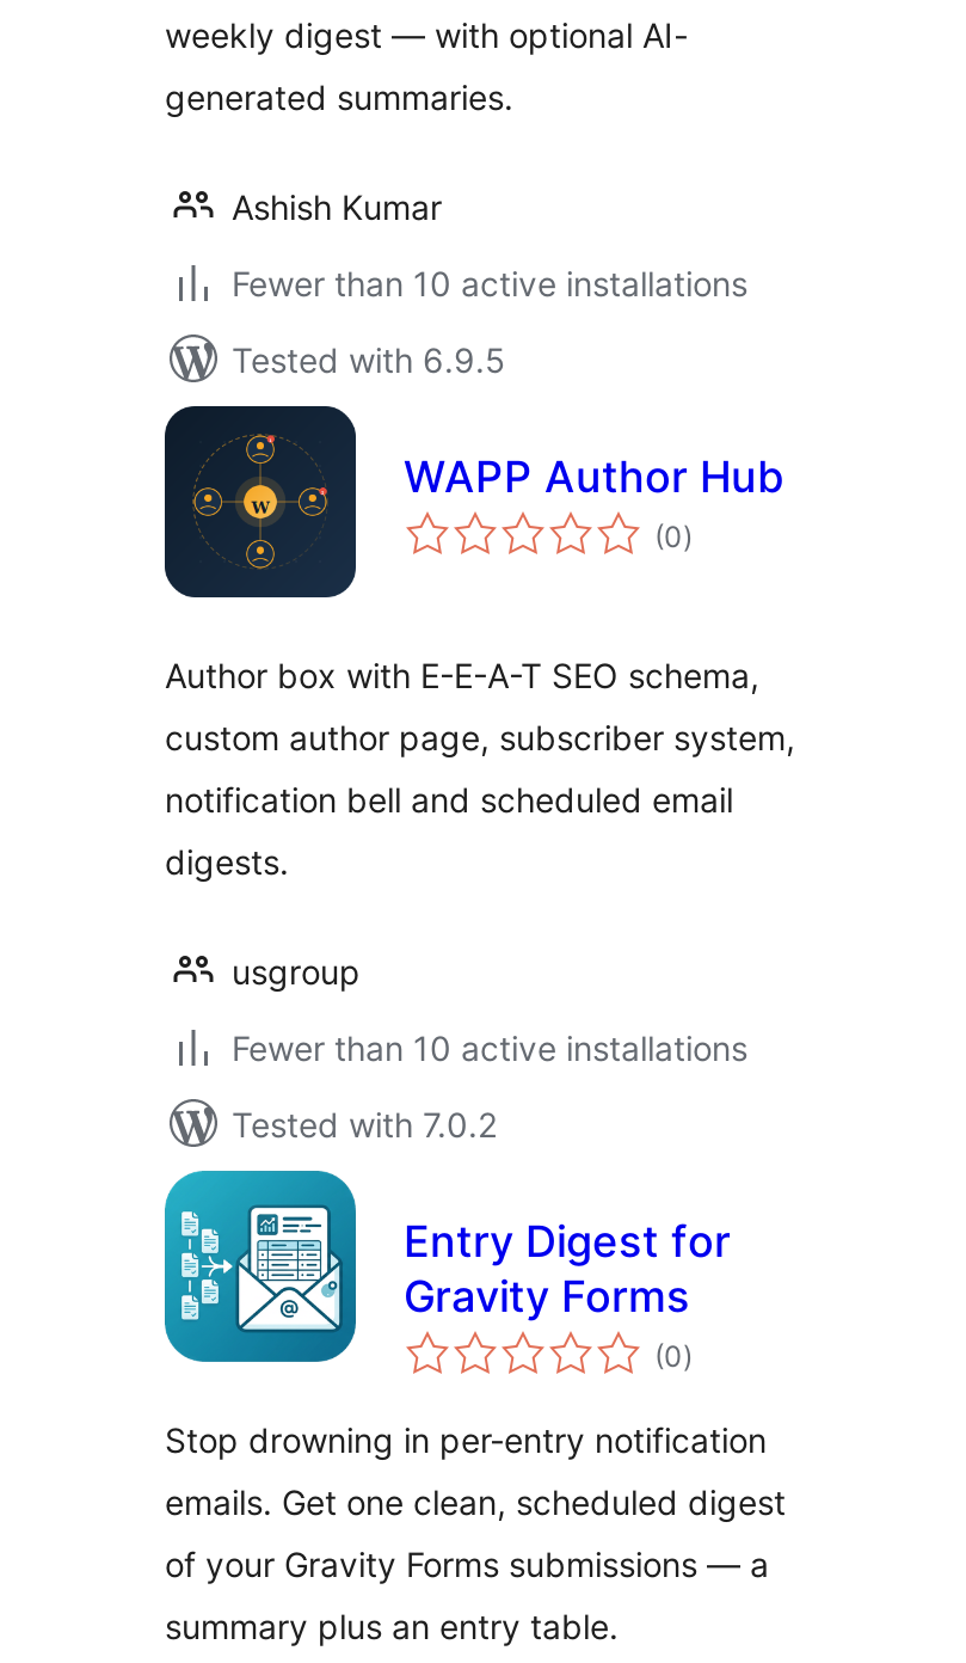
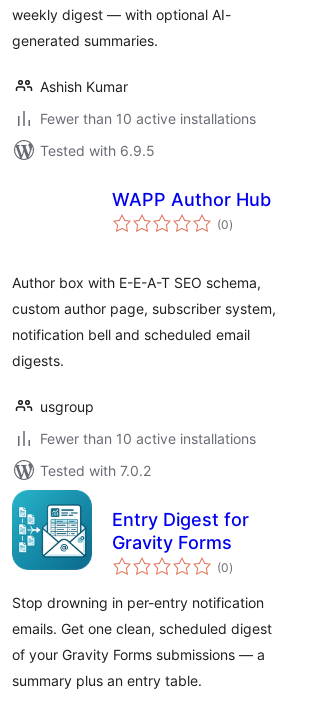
[162,404,358,600] [image] -> none

